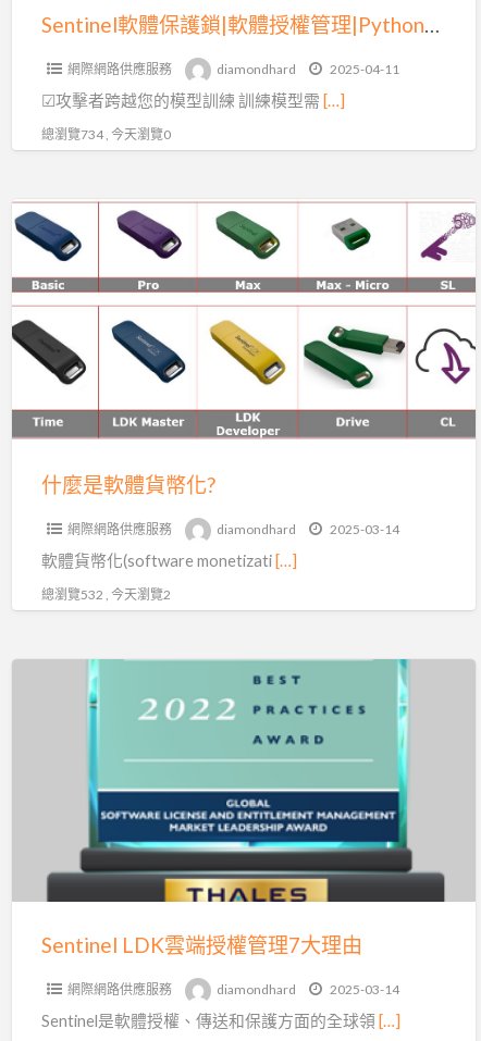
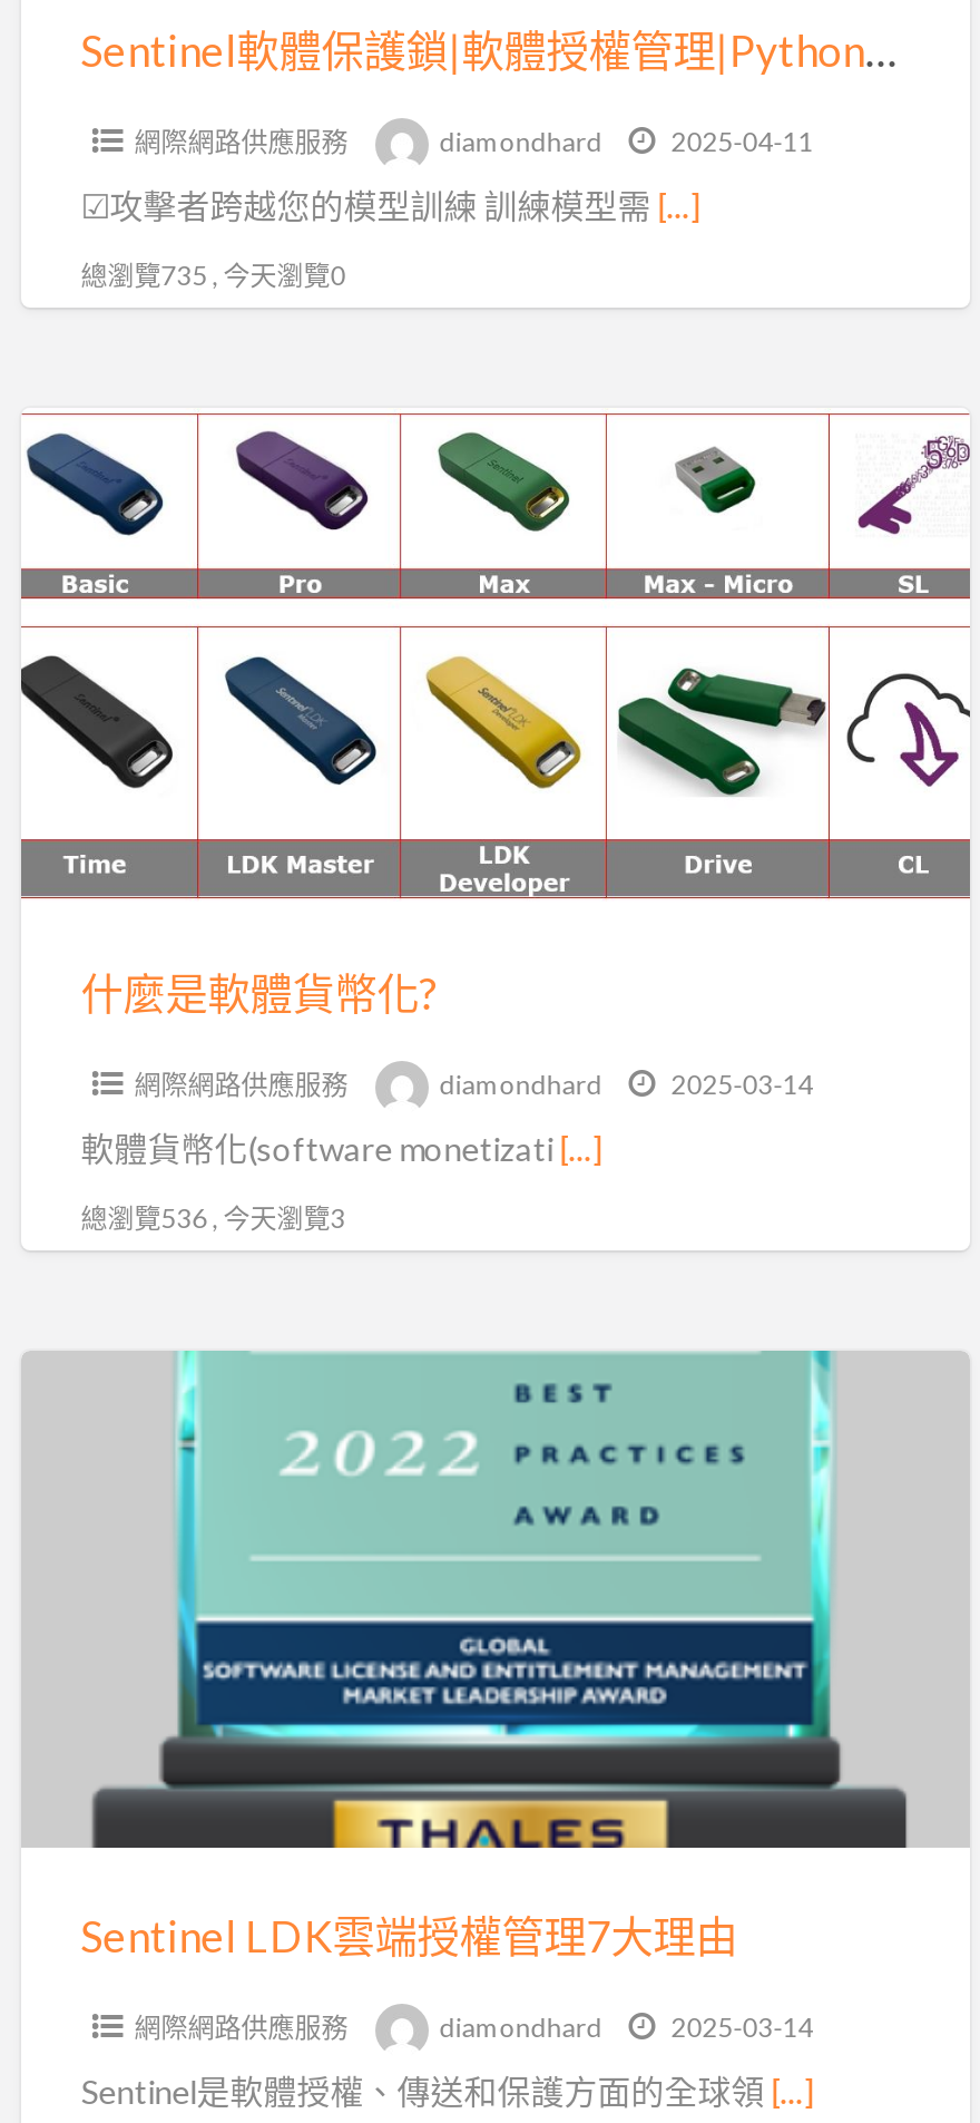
[41,126,171,142] 總瀏覽734 , 今天瀏覽0 -> [81,257,346,291] 總瀏覽735 , 今天瀏覽0
[41,586,171,602] 總瀏覽532 , 今天瀏覽2 -> [81,1200,346,1234] 總瀏覽536 , 今天瀏覽3

